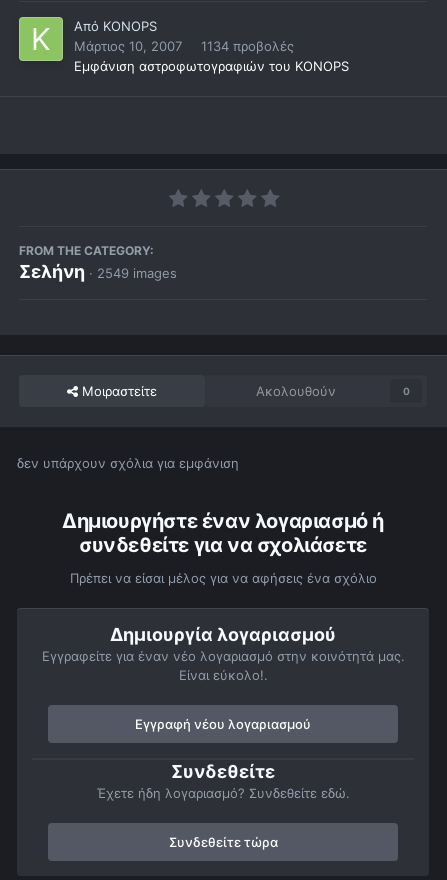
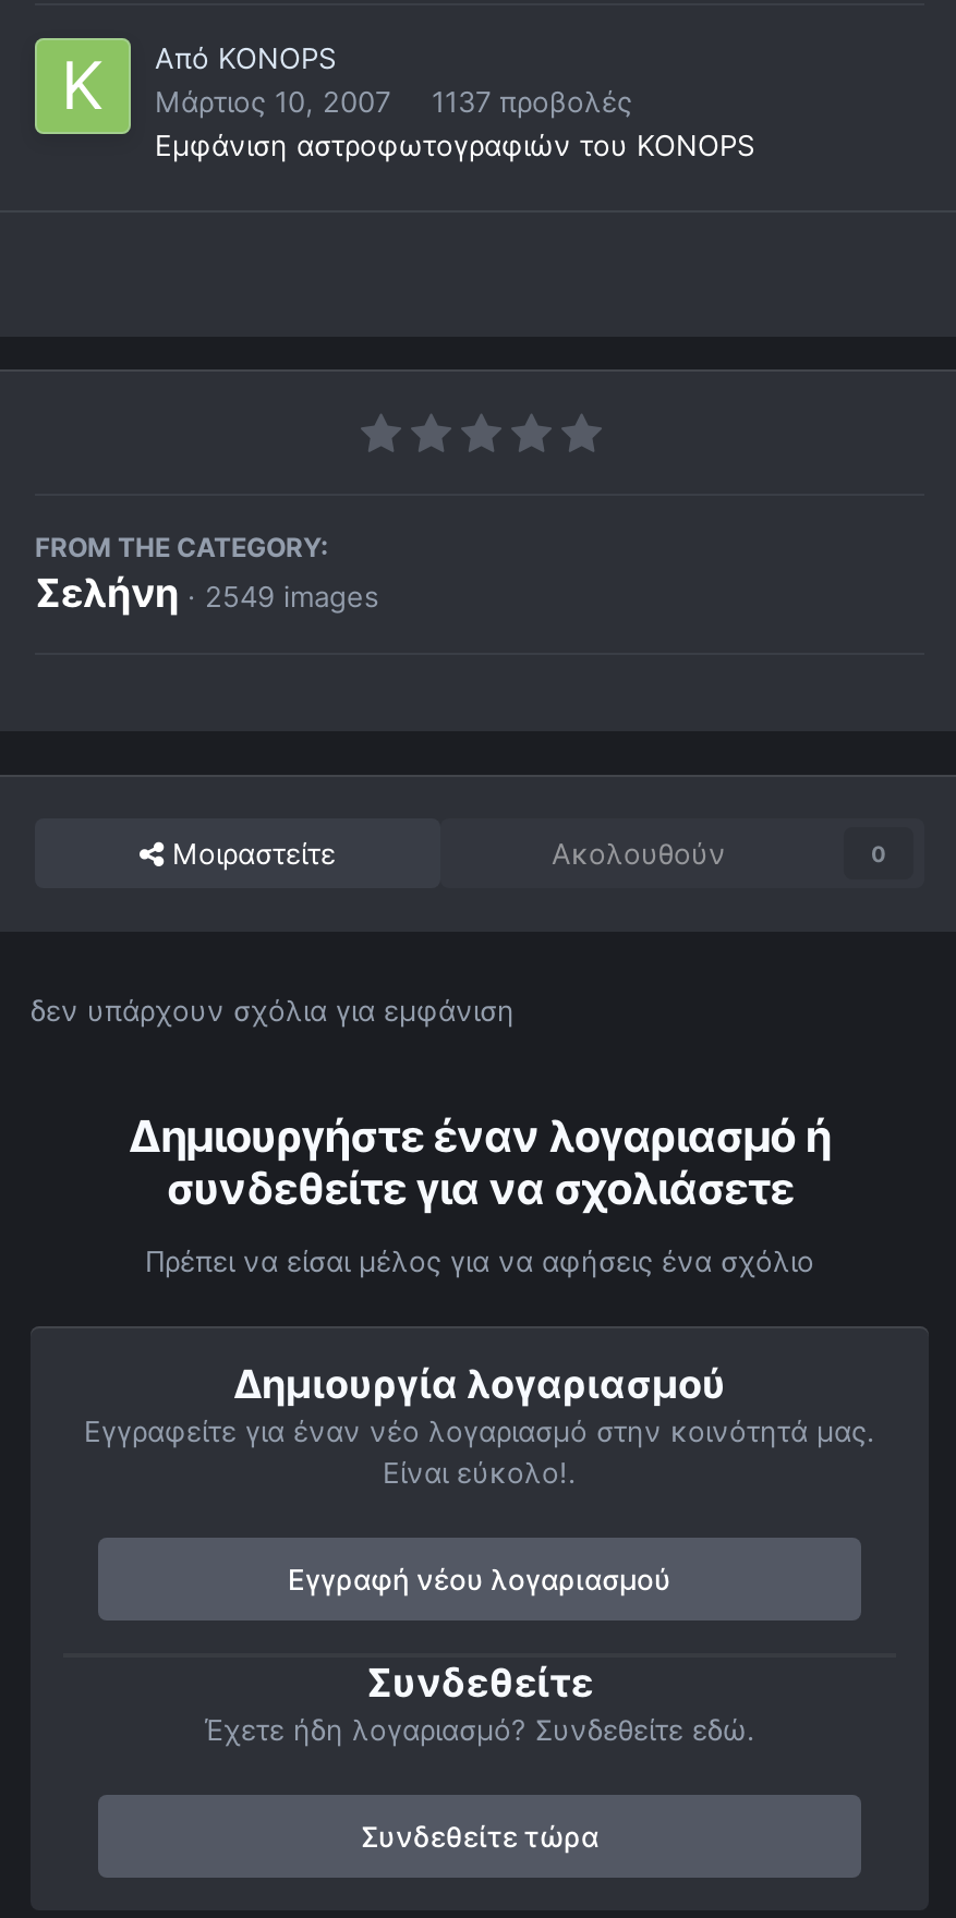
[74,38,294,54] Μάρτιος 10, 2007 1134 προβολές -> [155,84,632,119] Μάρτιος 10, 2007 1137 προβολές

